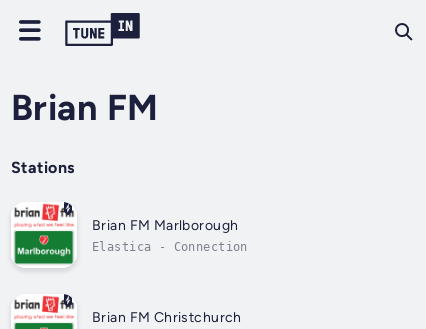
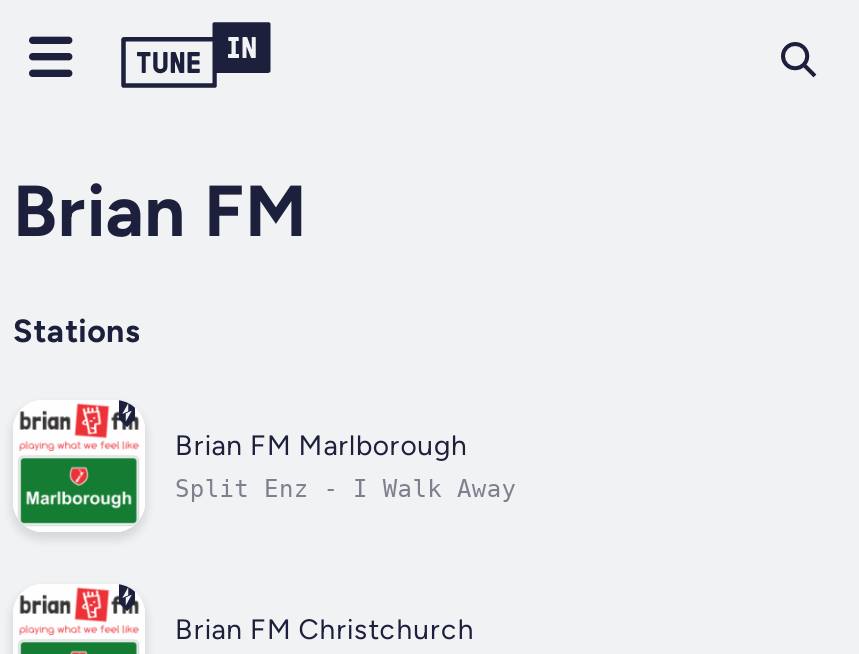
[92,240,248,254] Elastica - Connection -> [175,475,516,503] Split Enz - I Walk Away

